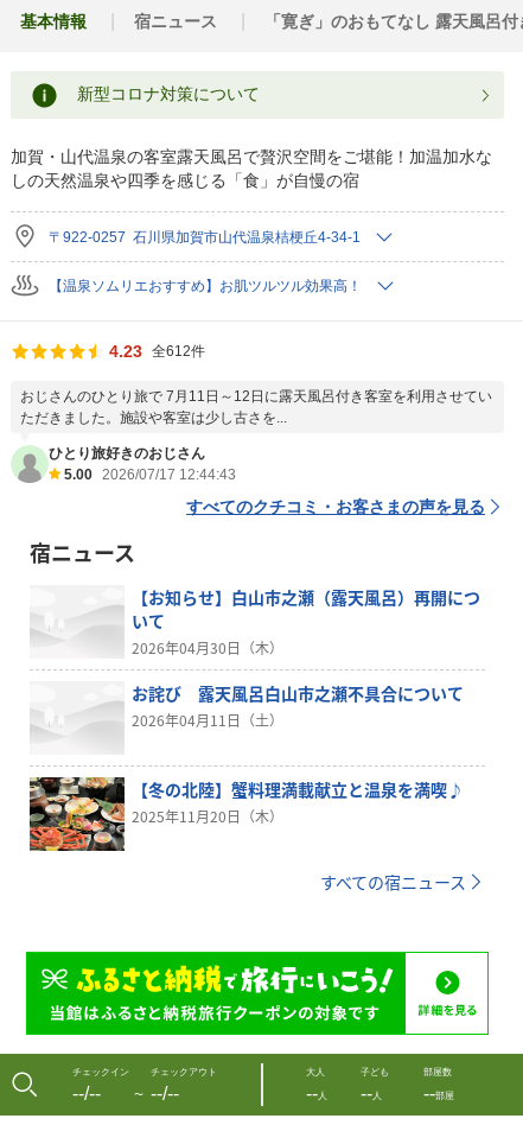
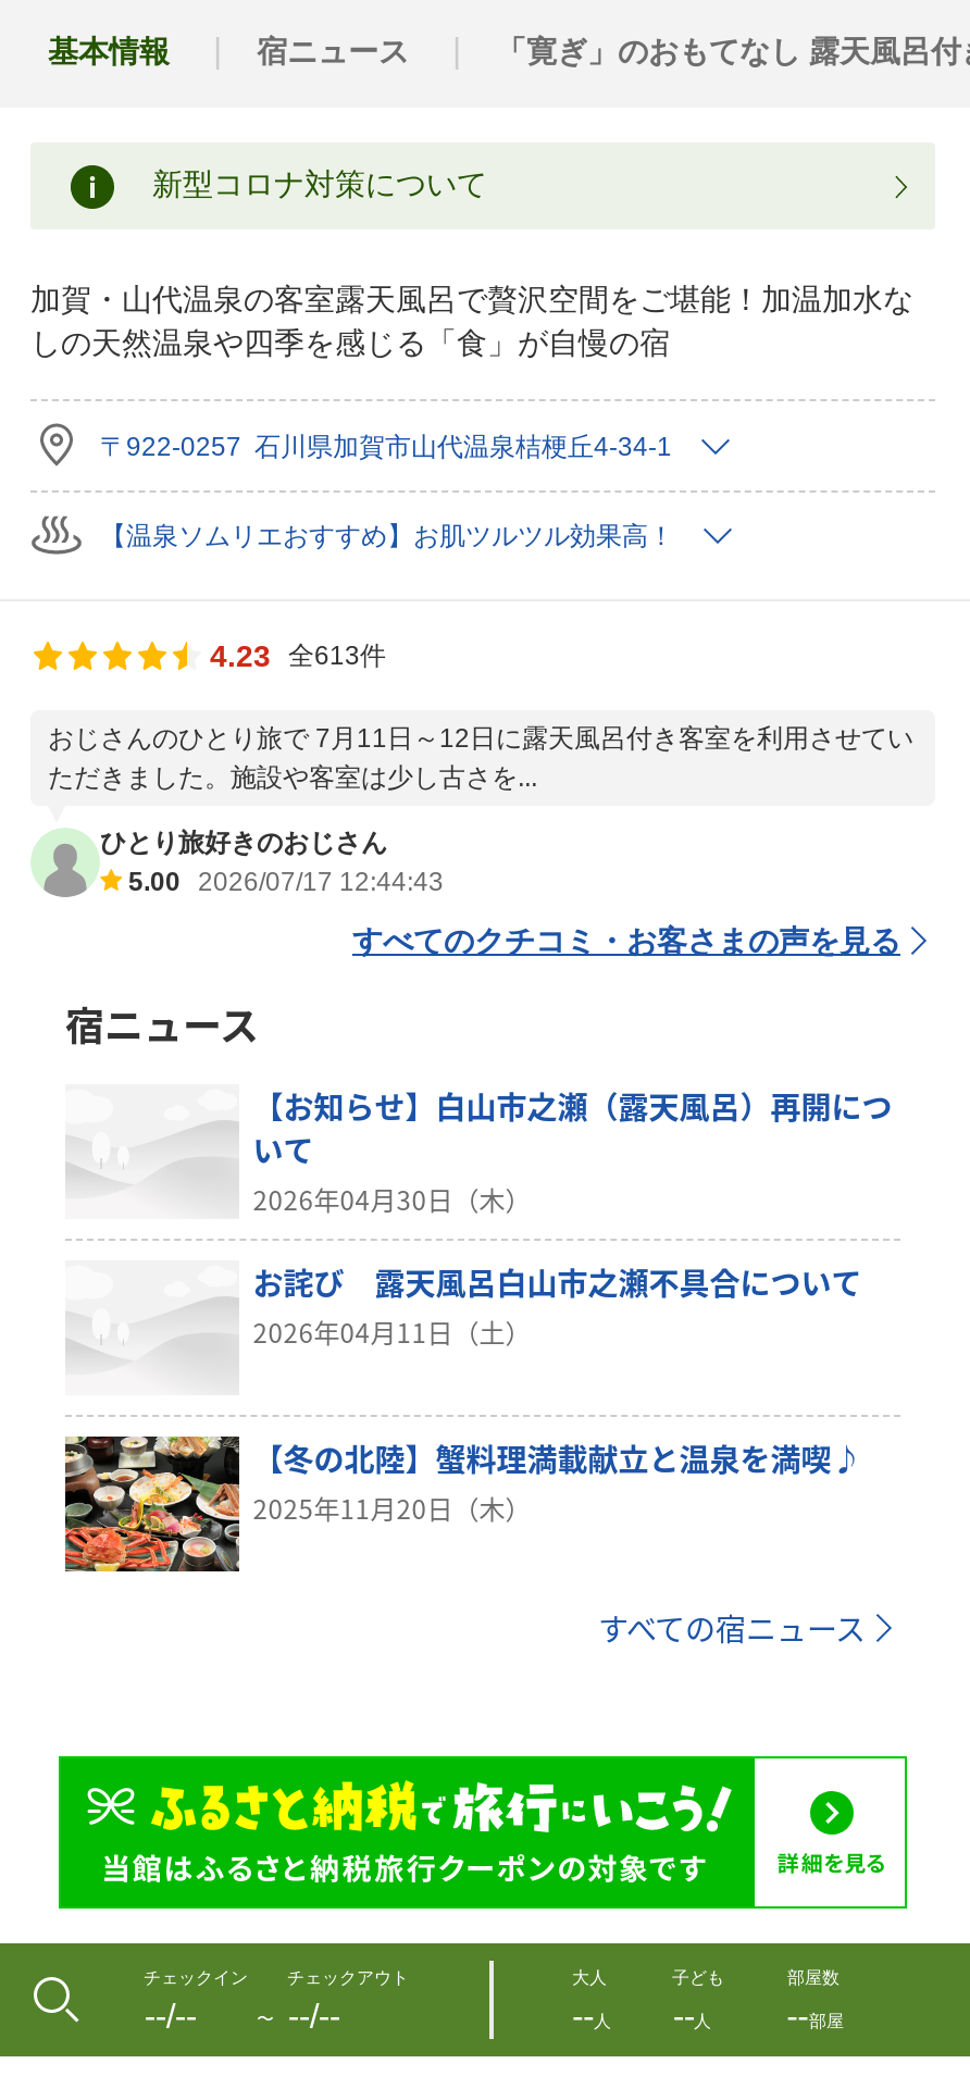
[109,342,205,361] 4.23 全612件 -> [210,638,386,673] 4.23 全613件

